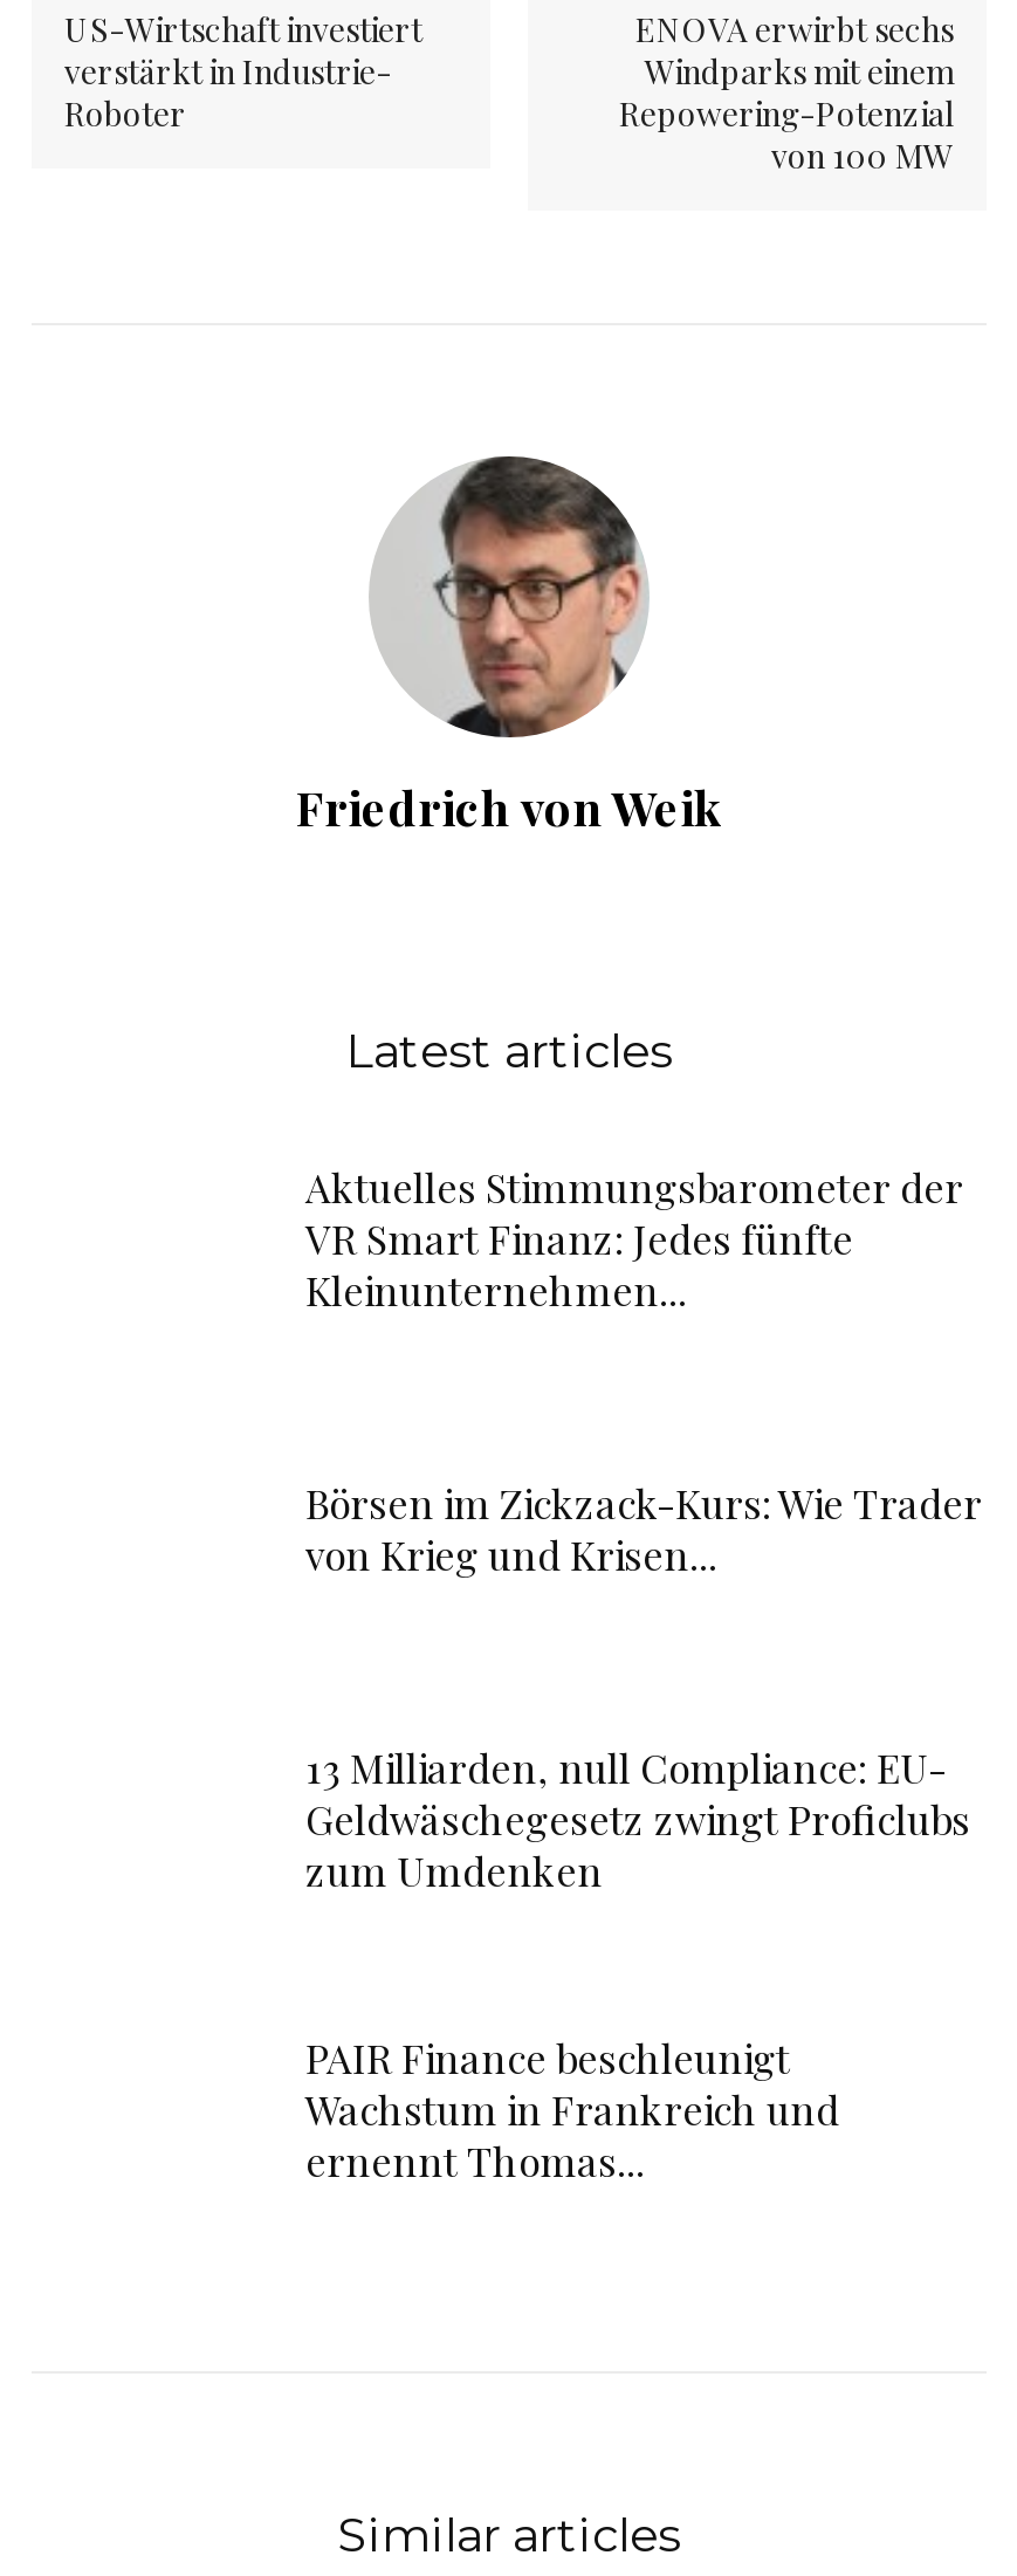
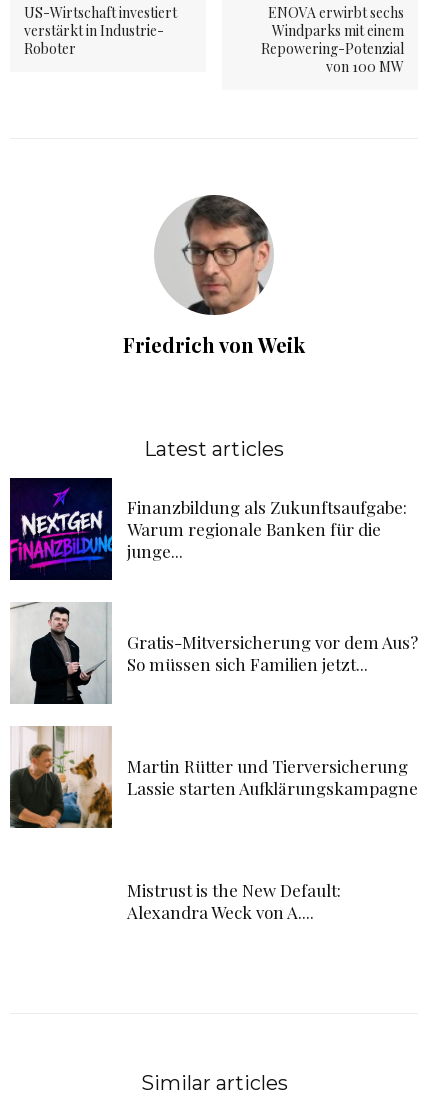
none -> [9,477,113,581] [image]
none -> [9,725,113,829] [image]
none -> [10,601,112,705] [image]
[305,1161,963,1316] Aktuelles Stimmungsbarometer der | VR Smart Finanz: Jedes fünfte | Kleinunternehmen... -> [127,496,407,562] Finanzbildung als Zukunftsaufgabe: | Warum regionale Banken für die | junge...
[305,1477,982,1580] Börsen im Zickzack-Kurs: Wie Trader | von Krieg und Krisen... -> [127,631,418,675] Gratis-Mitversicherung vor dem Aus? | So müssen sich Familien jetzt...
[305,1742,970,1896] 13 Milliarden, null Compliance: EU- | Geldwäschegesetz zwingt Proficlubs | zum Umdenken -> [127,755,418,799] Martin Rütter und Tierversicherung | Lassie starten Aufklärungskampagne
[305,2032,839,2186] PAIR Finance beschleunigt | Wachstum in Frankreich und | ernennt Thomas... -> [127,879,341,923] Mistrust is the New Default: | Alexandra Weck von A....

